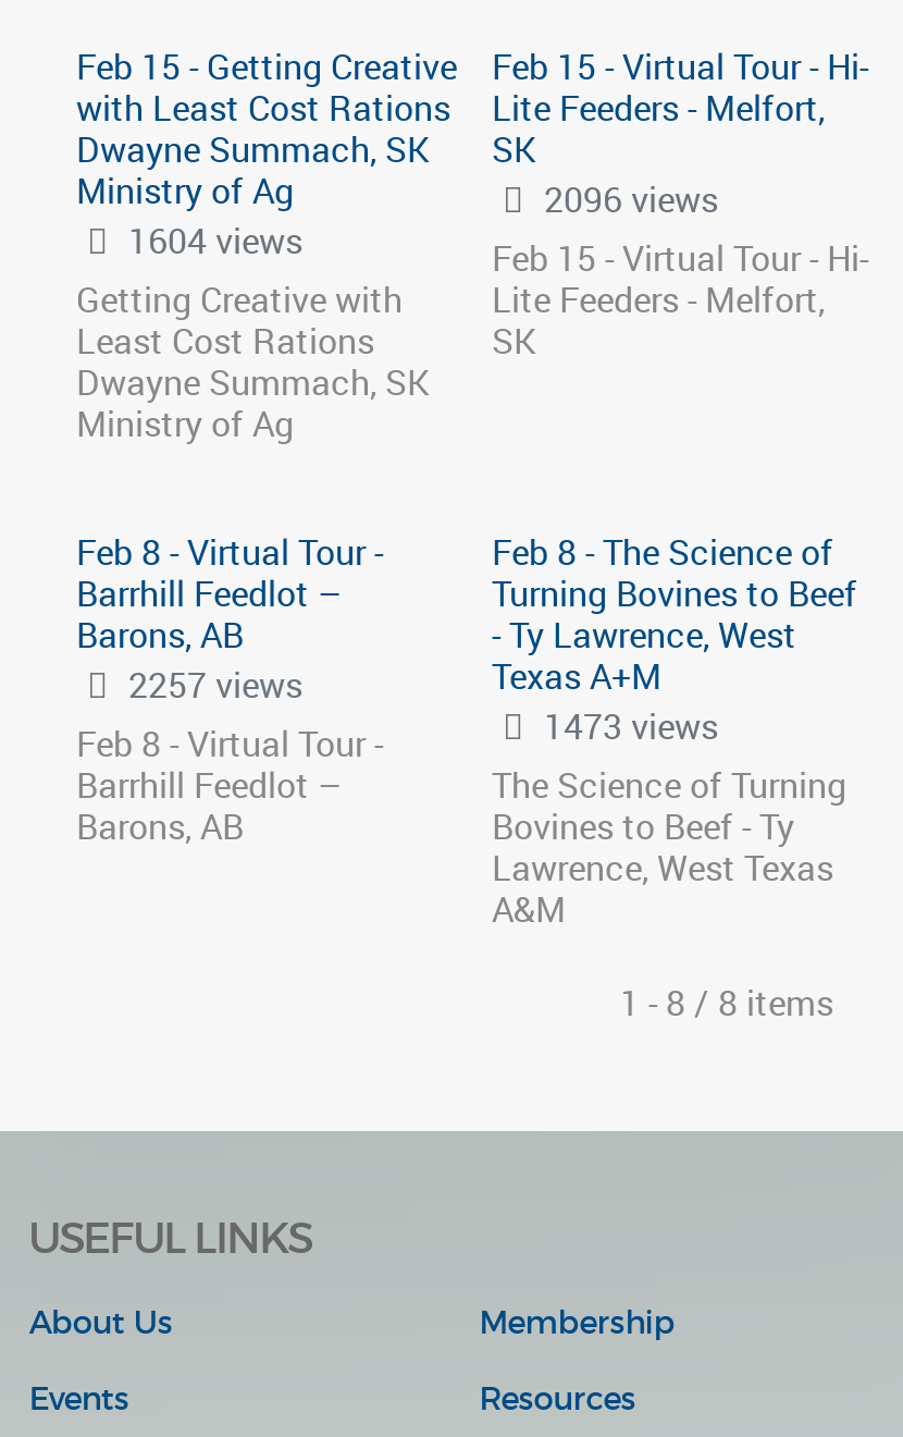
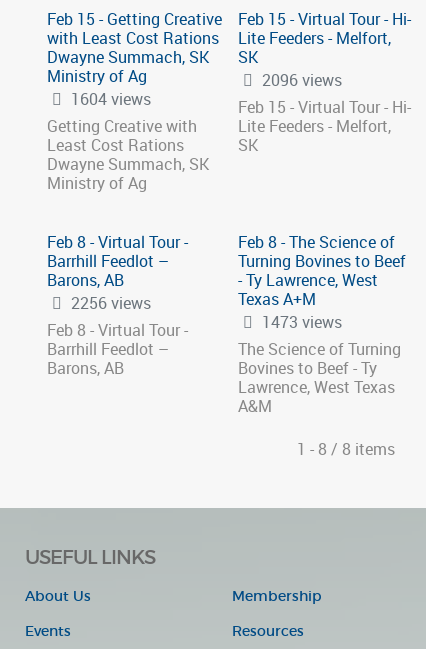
[120,666,302,707] 2257 views -> [67,294,151,313] 2256 views

